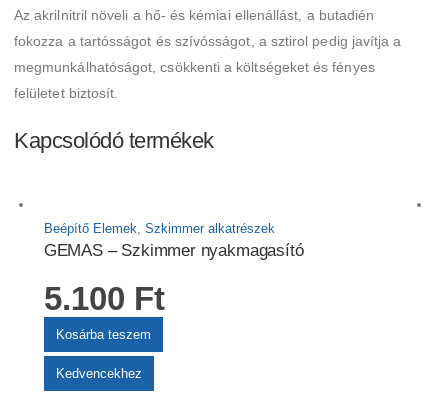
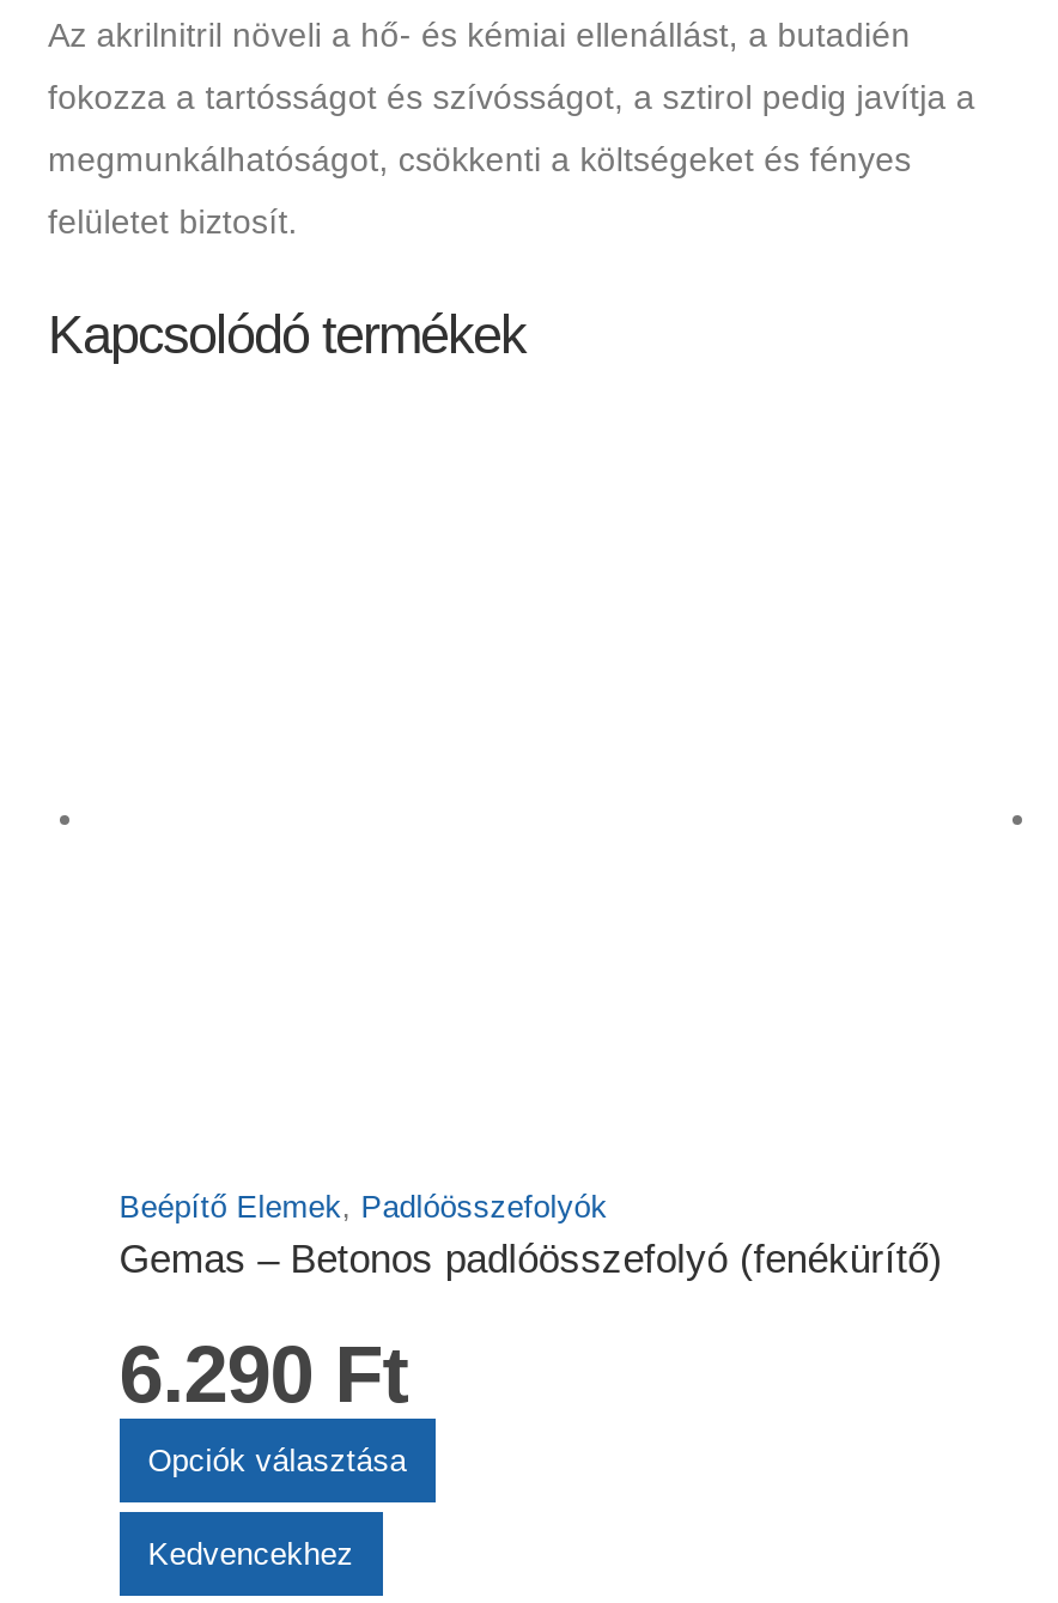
[44,221,303,260] Beépítő Elemek, Szkimmer alkatrészek | GEMAS – Szkimmer nyakmagasító -> [119,1190,943,1283] Beépítő Elemek, Padlóösszefolyók | Gemas – Betonos padlóösszefolyó (fenékürítő)
[44,280,165,342] 5.100 Ft | Kosárba teszem -> [119,1331,409,1479] 6.290 Ft | Opciók választása

